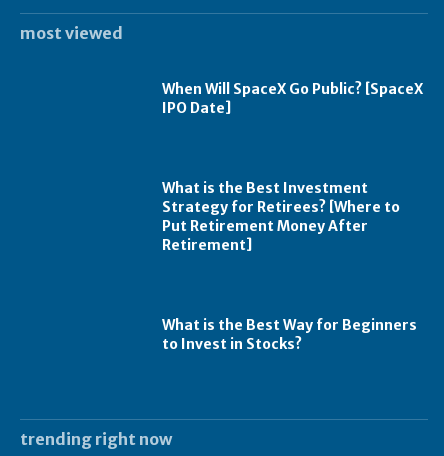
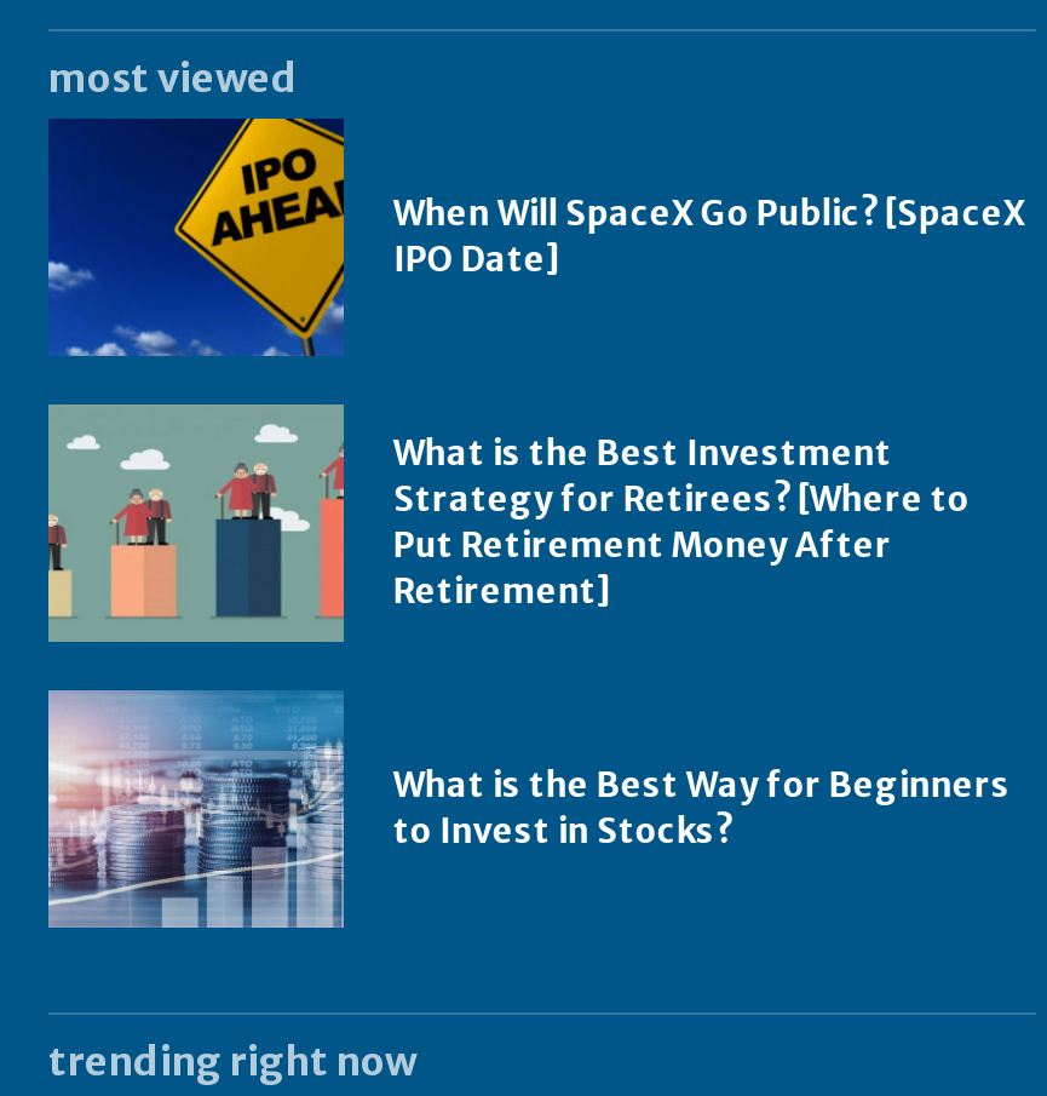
none -> [46,116,346,358] [image]
none -> [46,402,346,644] [image]
none -> [46,688,346,930] [image]

